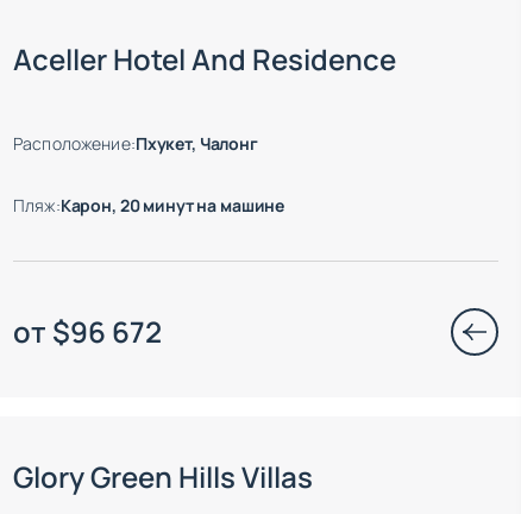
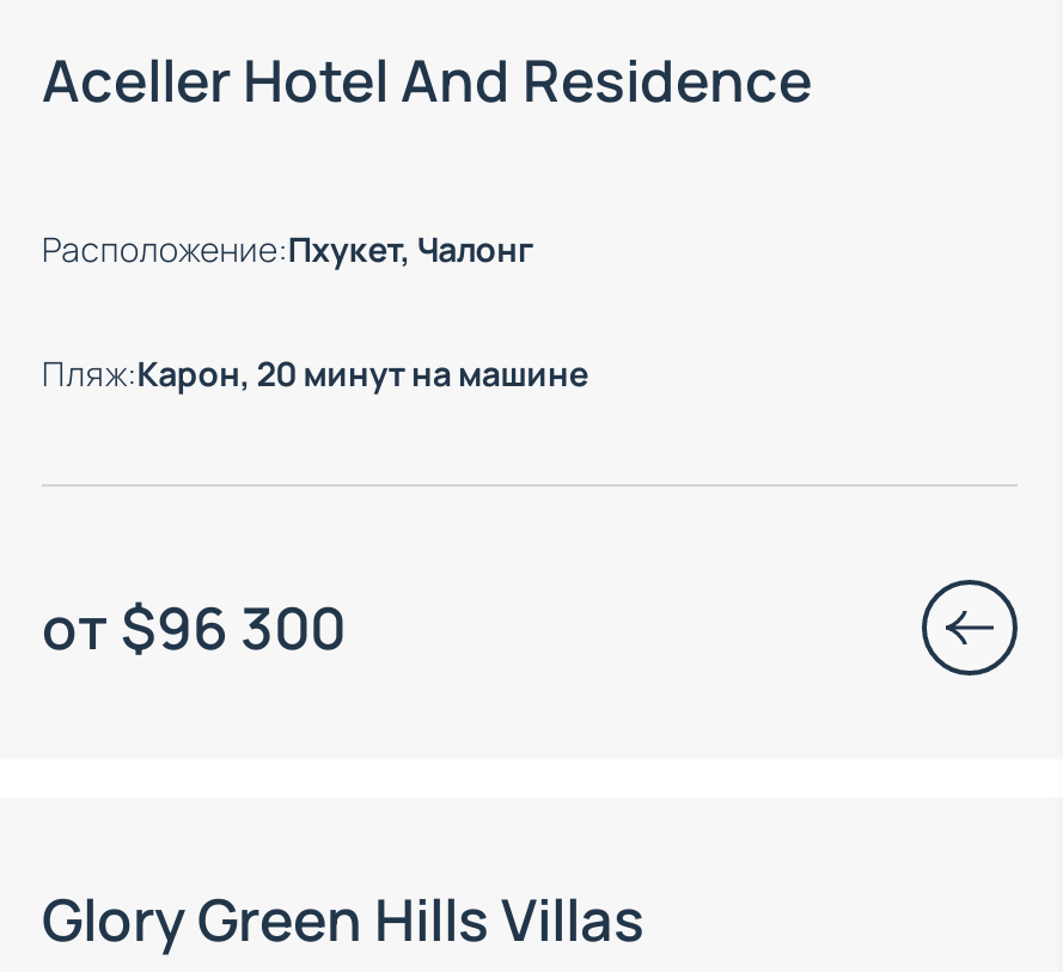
[13,312,162,351] от $96 672 -> [42,587,346,666] от $96 300

